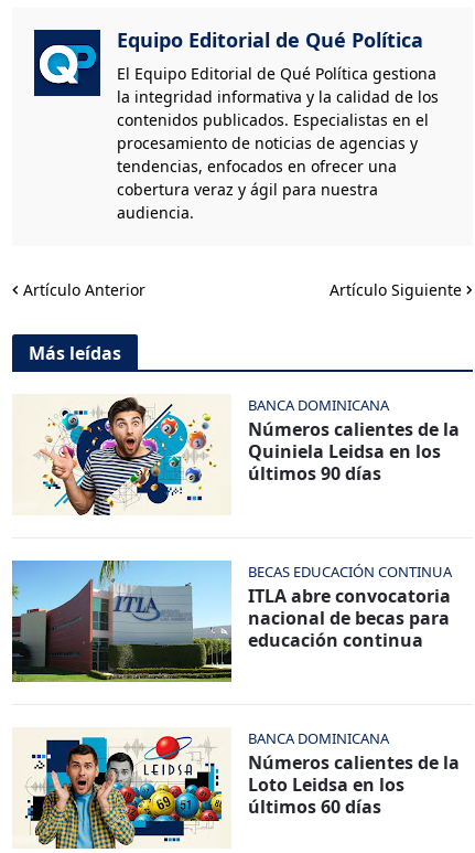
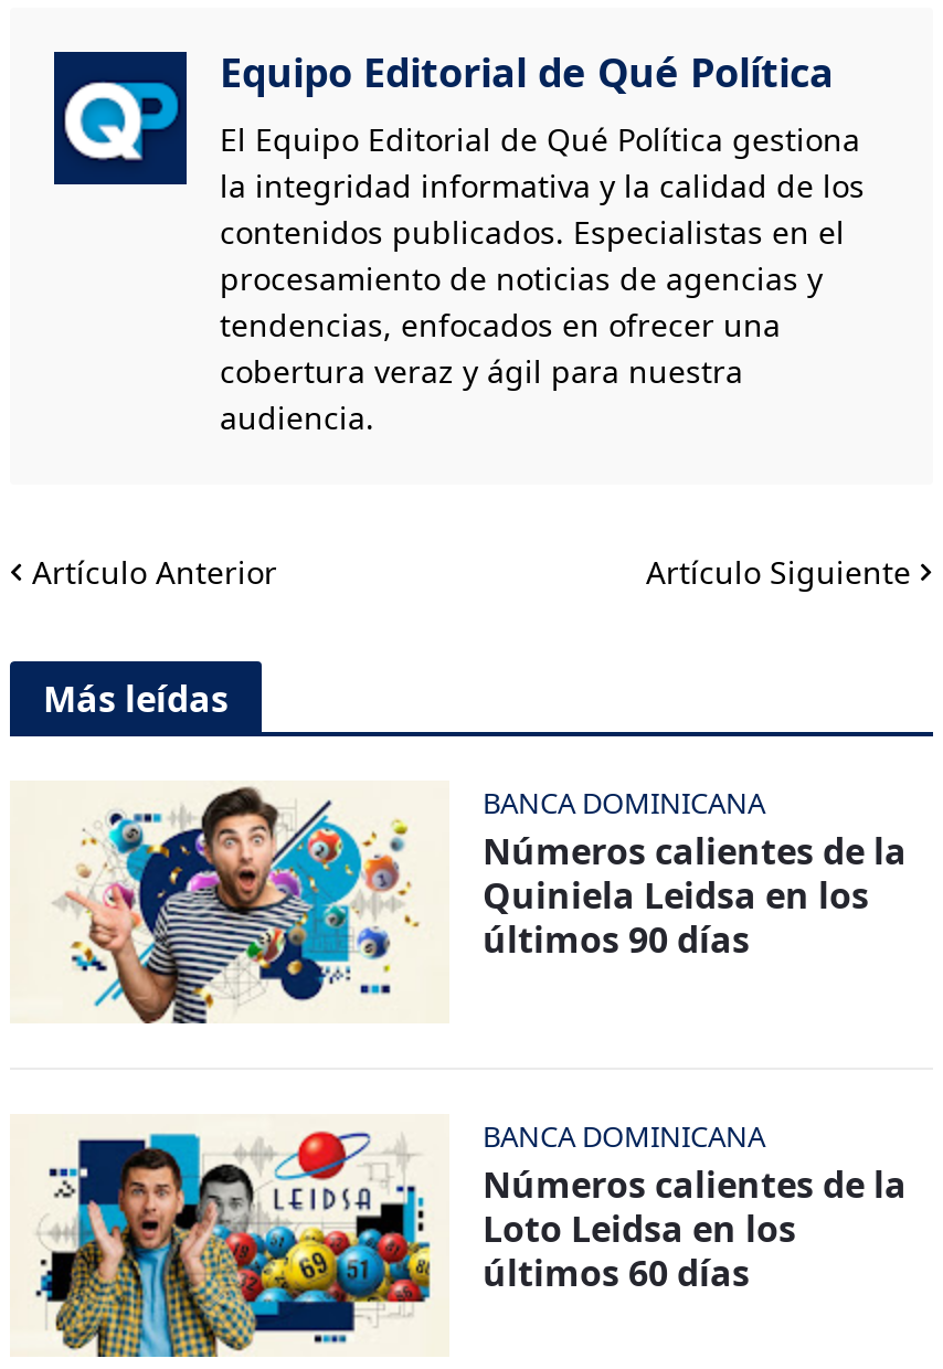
[11,559,452,683] [image] | BECAS EDUCACIÓN CONTINUA | ITLA abre convocatoria | nacional de becas para | educación continua -> none

